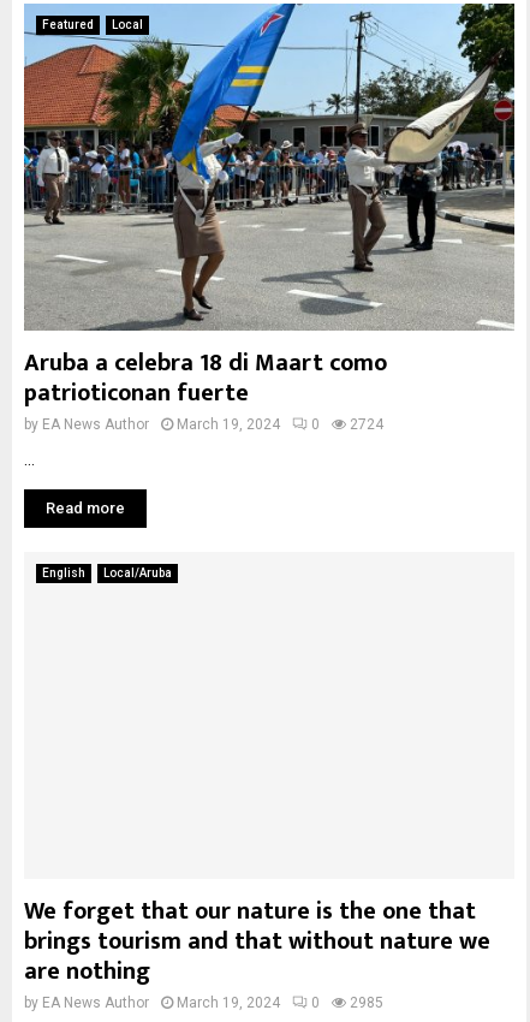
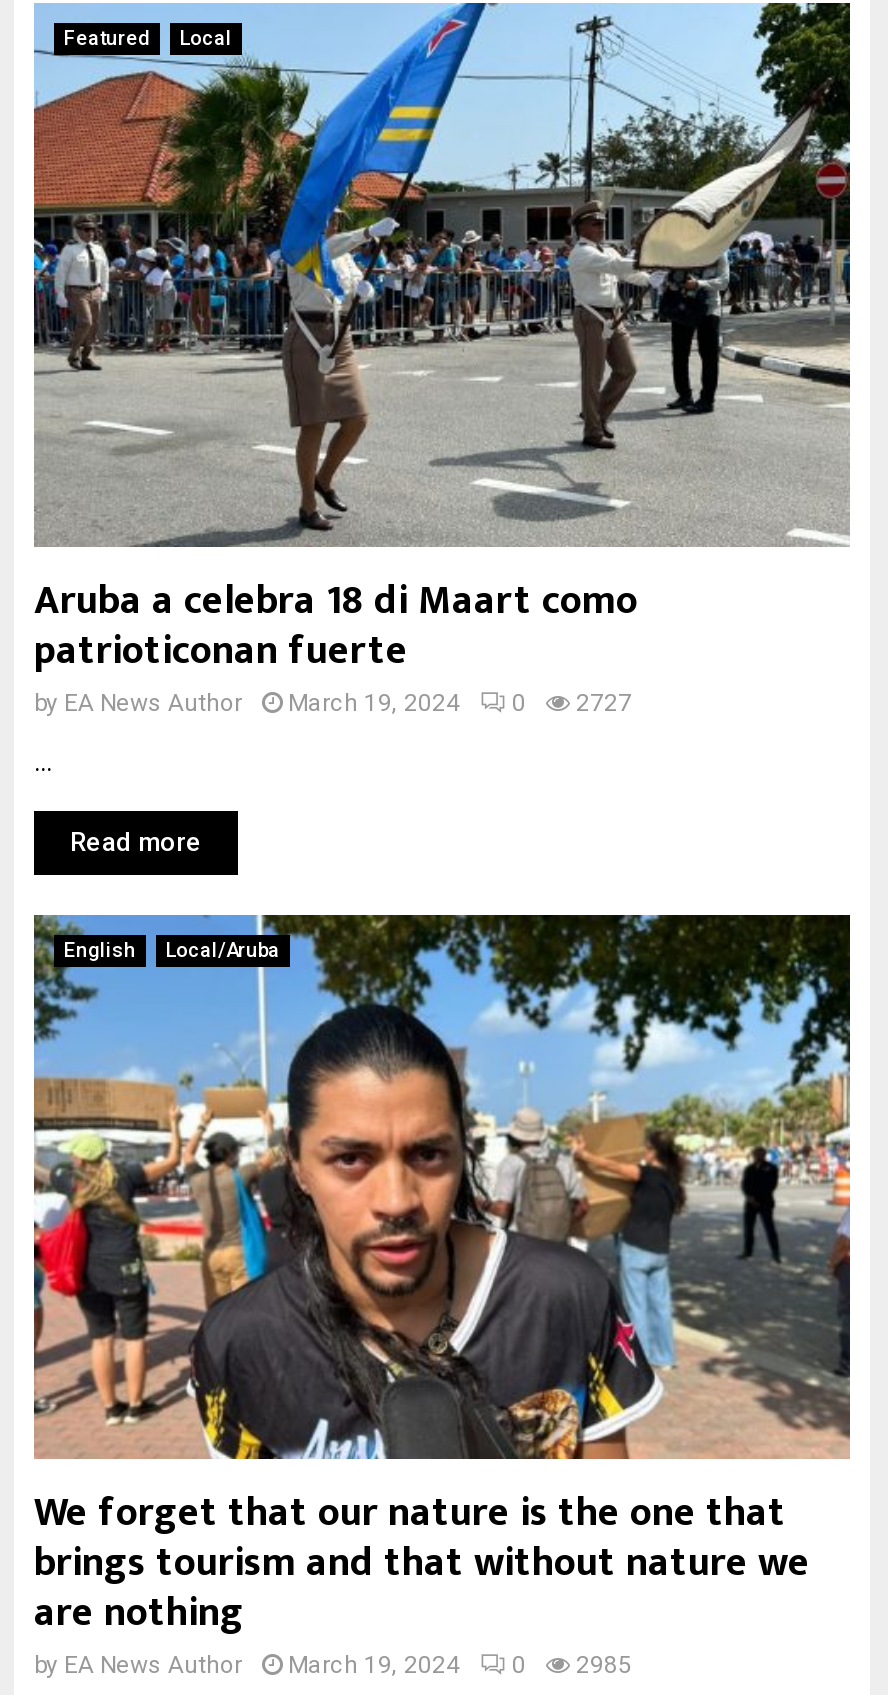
[24,416,383,433] by EA News Author March 19, 2024 0 2724 -> [34,689,632,717] by EA News Author March 19, 2024 0 2727
none -> [32,913,852,1461] [image]

